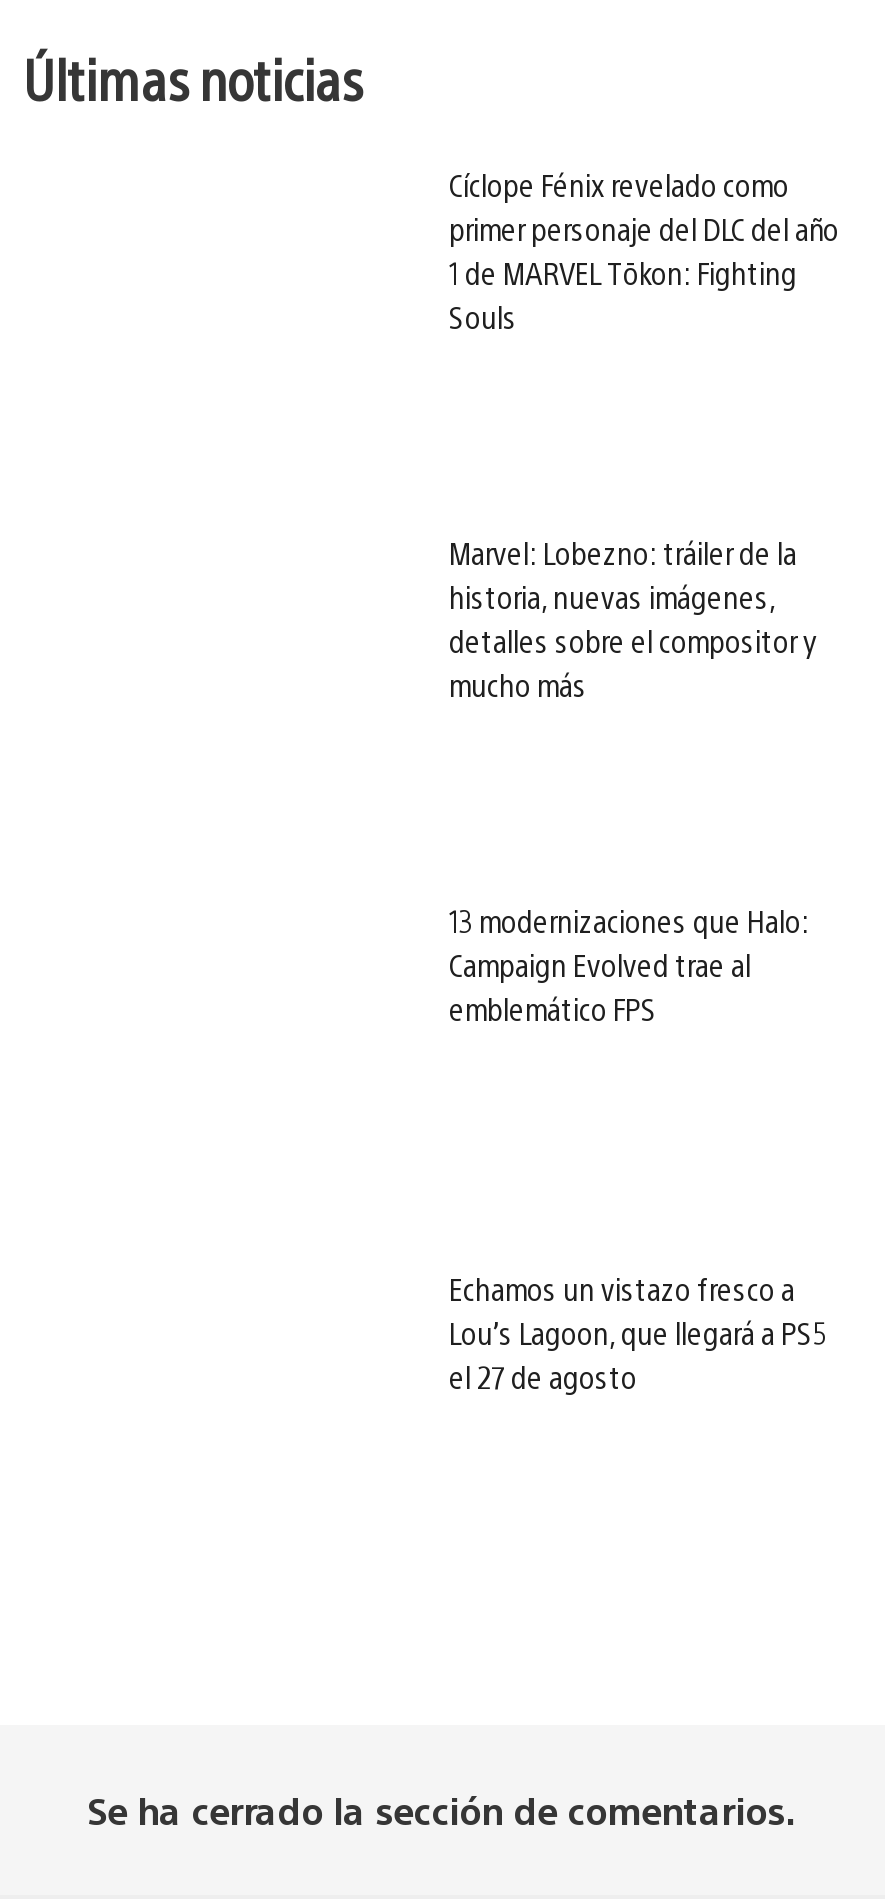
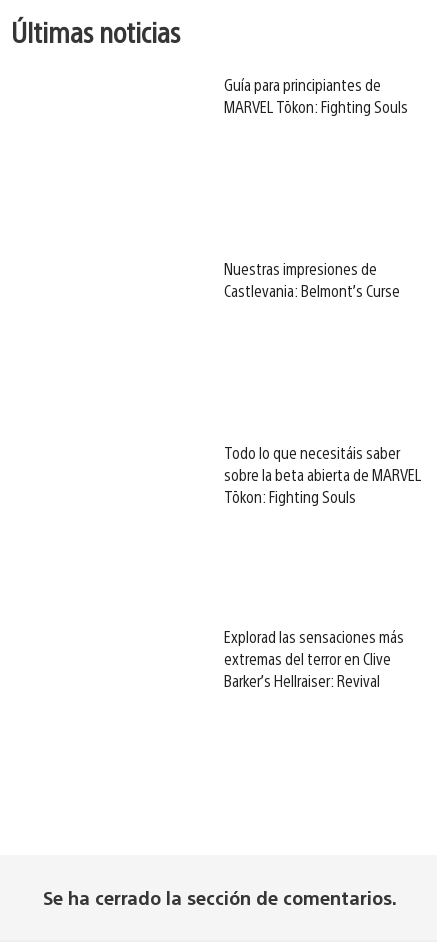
[449,163,839,337] Cíclope Fénix revelado como | primer personaje del DLC del año | 1 de MARVEL Tōkon: Fighting | Souls -> [224,74,408,117] Guía para principiantes de | MARVEL Tōkon: Fighting Souls
[449,531,817,705] Marvel: Lobezno: tráiler de la | historia, nuevas imágenes, | detalles sobre el compositor y | mucho más -> [224,258,400,301] Nuestras impresiones de | Castlevania: Belmont’s Curse
[449,899,809,1029] 13 modernizaciones que Halo: | Campaign Evolved trae al | emblemático FPS -> [224,442,421,507] Todo lo que necesitáis saber | sobre la beta abierta de MARVEL | Tōkon: Fighting Souls
[449,1267,827,1397] Echamos un vistazo fresco a | Lou’s Lagoon, que llegará a PS5 | el 27 de agosto -> [224,626,404,691] Explorad las sensaciones más | extremas del terror en Clive | Barker’s Hellraiser: Revival

